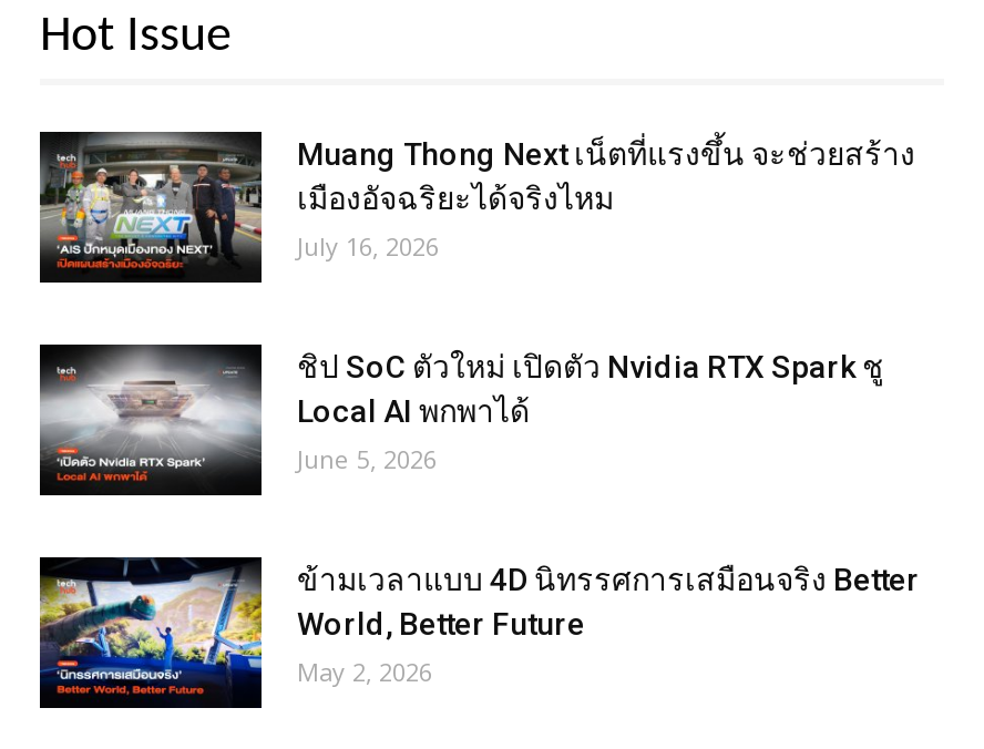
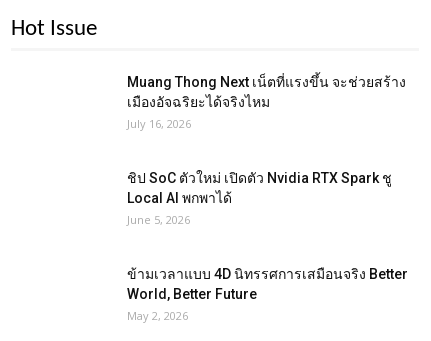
[38,130,264,285] [image] -> none
[38,342,264,497] [image] -> none
[38,555,264,710] [image] -> none

